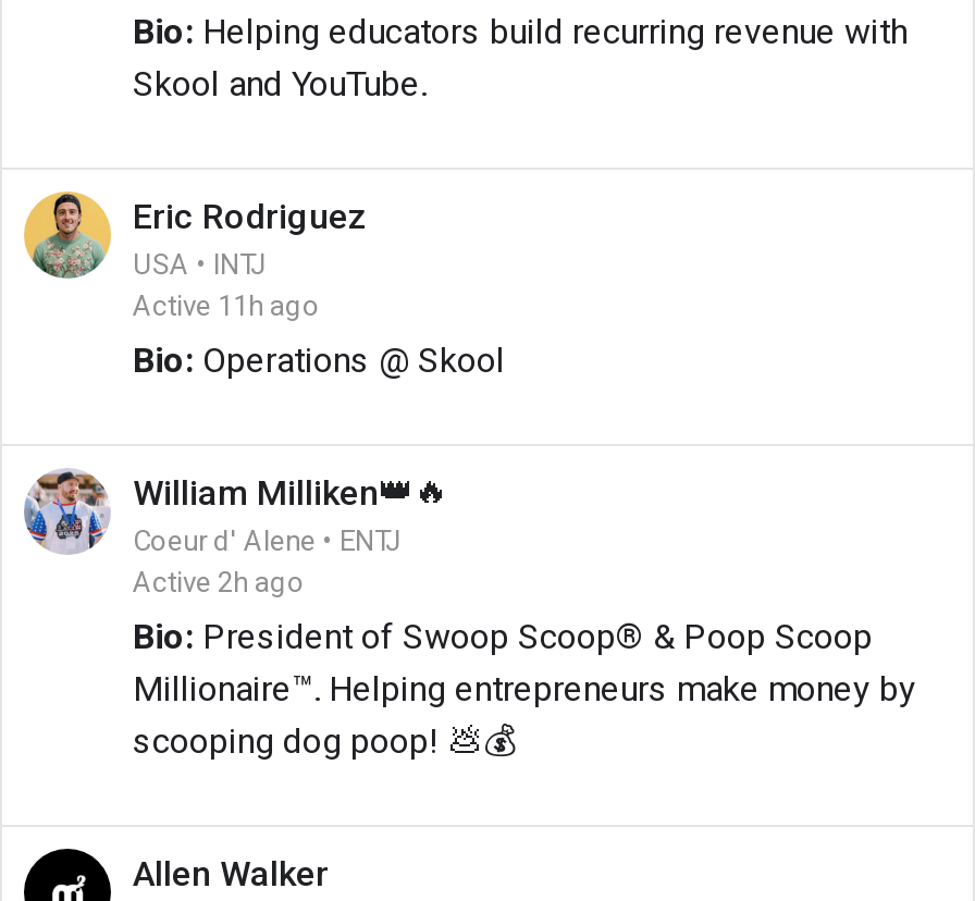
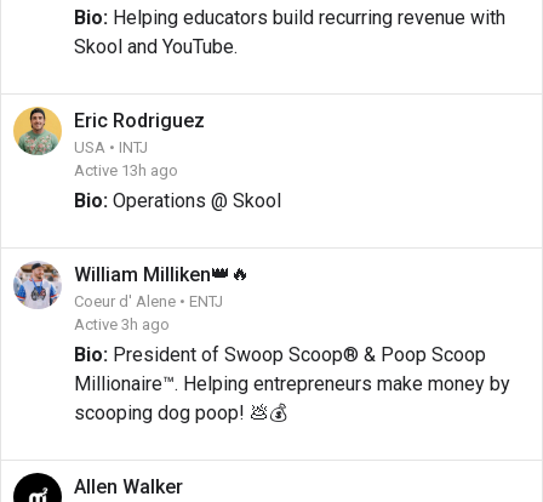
[133,289,320,322] Active 11h ago -> [74,161,178,179] Active 13h ago
[133,566,305,598] Active 2h ago -> [74,315,170,333] Active 3h ago

